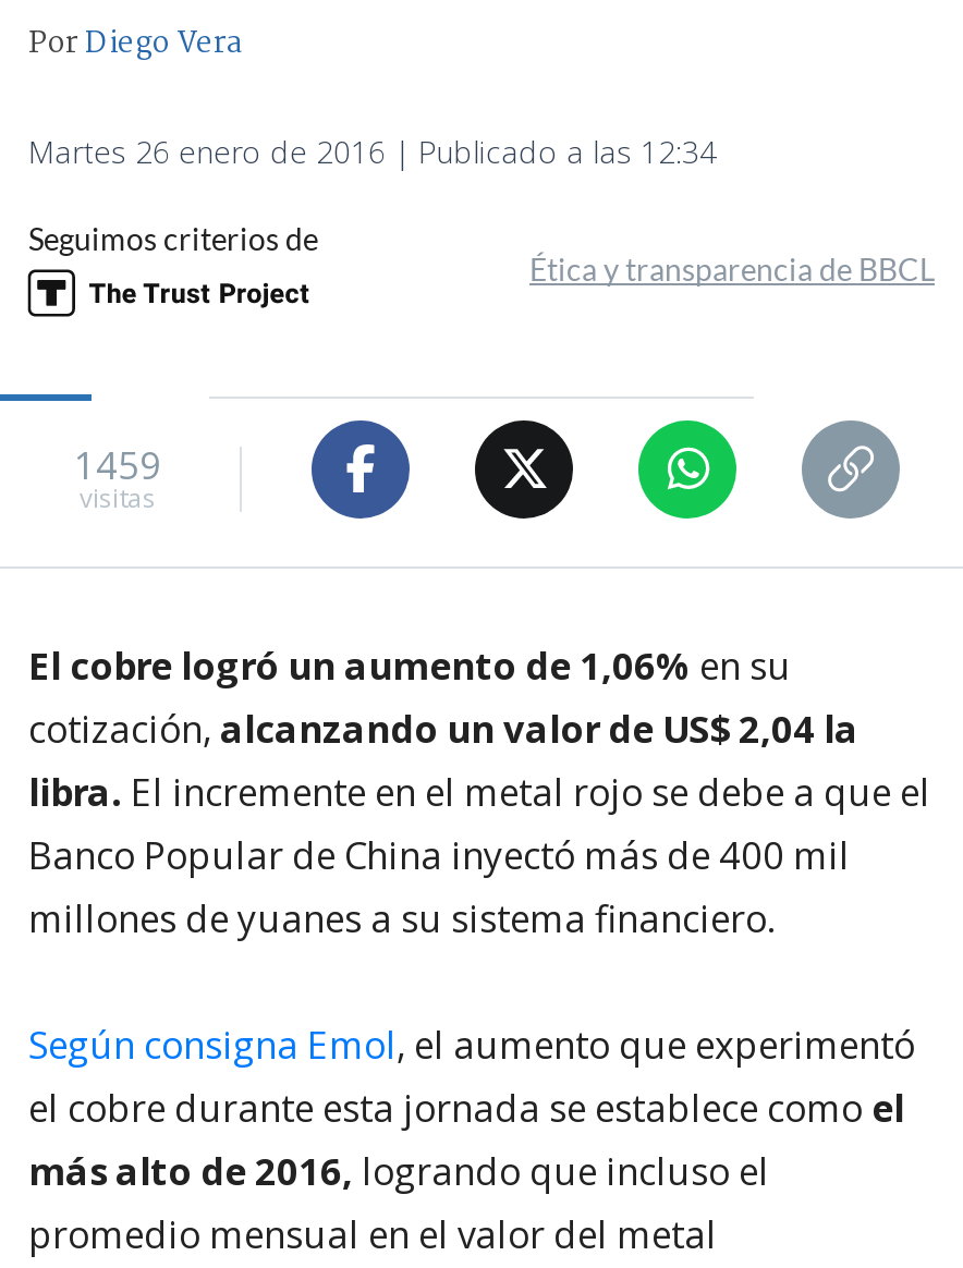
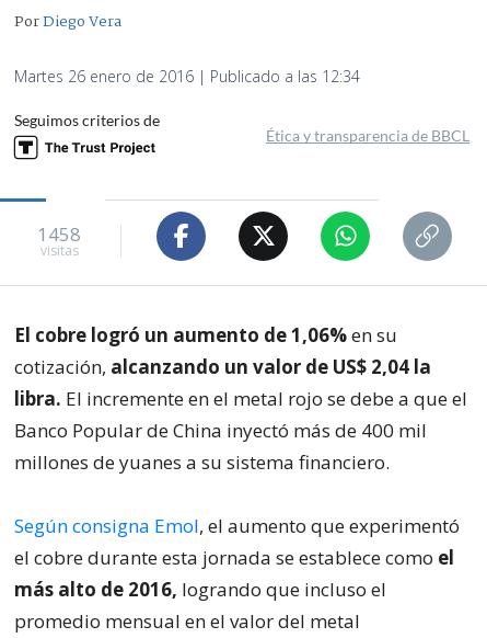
[74,441,161,491] 1459 -> [37,222,81,247] 1458

